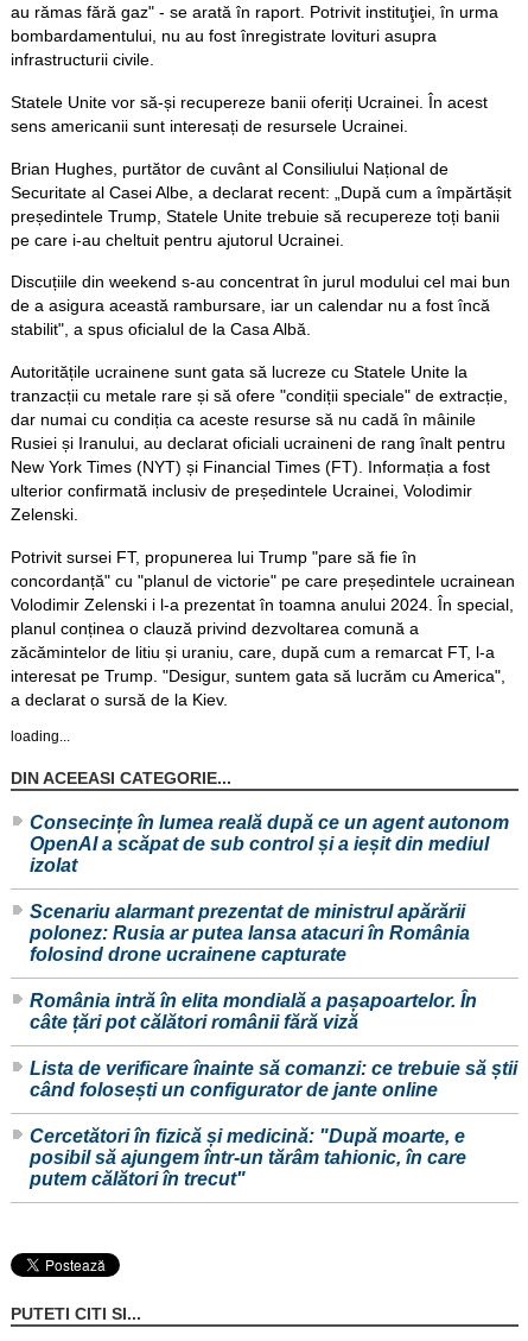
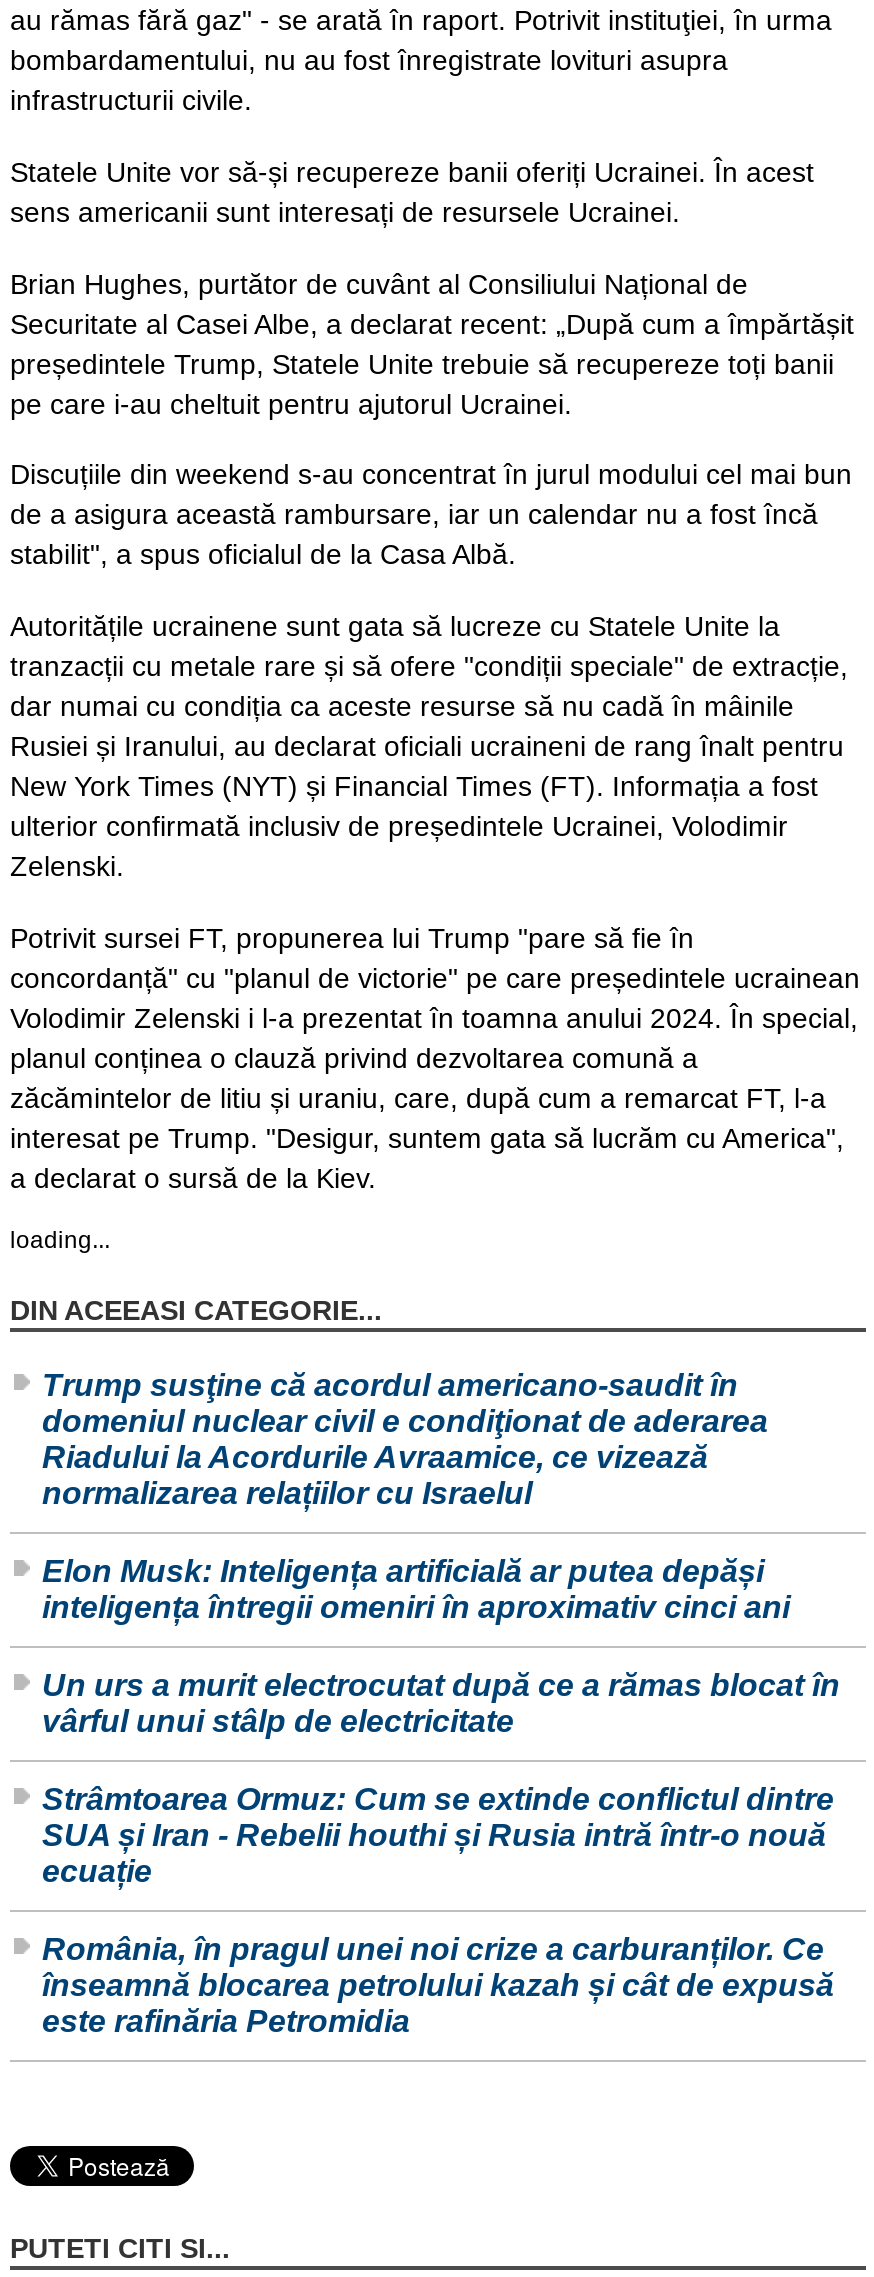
[30,813,509,876] Consecințe în lumea reală după ce un agent autonom | OpenAI a scăpat de sub control și a ieșit din mediul | izolat -> [42,1368,768,1510] Trump susţine că acordul americano-saudit în | domeniul nuclear civil e condiţionat de aderarea | Riadului la Acordurile Avraamice, ce vizează | normalizarea relațiilor cu Israelul
[30,902,470,965] Scenariu alarmant prezentat de ministrul apărării | polonez: Rusia ar putea lansa atacuri în România | folosind drone ucrainene capturate -> [42,1554,790,1624] Elon Musk: Inteligența artificială ar putea depăși | inteligența întregii omeniri în aproximativ cinci ani
[30,991,477,1032] România intră în elita mondială a pașapoartelor. În | câte țări pot călători românii fără viză -> [42,1668,840,1738] Un urs a murit electrocutat după ce a rămas blocat în | vârful unui stâlp de electricitate
[30,1059,517,1100] Lista de verificare înainte să comanzi: ce trebuie să știi | când folosești un configurator de jante online -> [42,1782,834,1888] Strâmtoarea Ormuz: Cum se extinde conflictul dintre | SUA și Iran - Rebelii houthi și Rusia intră într-o nouă | ecuație
[30,1126,466,1189] Cercetători în fizică și medicină: "După moarte, e | posibil să ajungem într-un tărâm tahionic, în care | putem călători în trecut" -> [42,1932,834,2038] România, în pragul unei noi crize a carburanților. Ce | înseamnă blocarea petrolului kazah și cât de expusă | este rafinăria Petromidia

